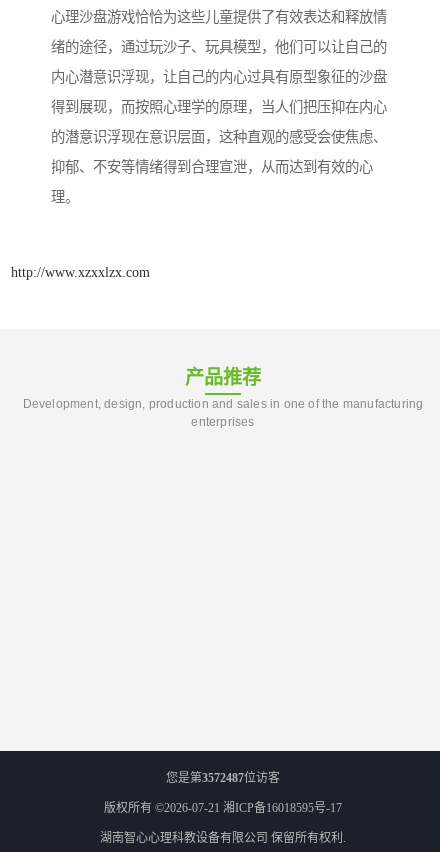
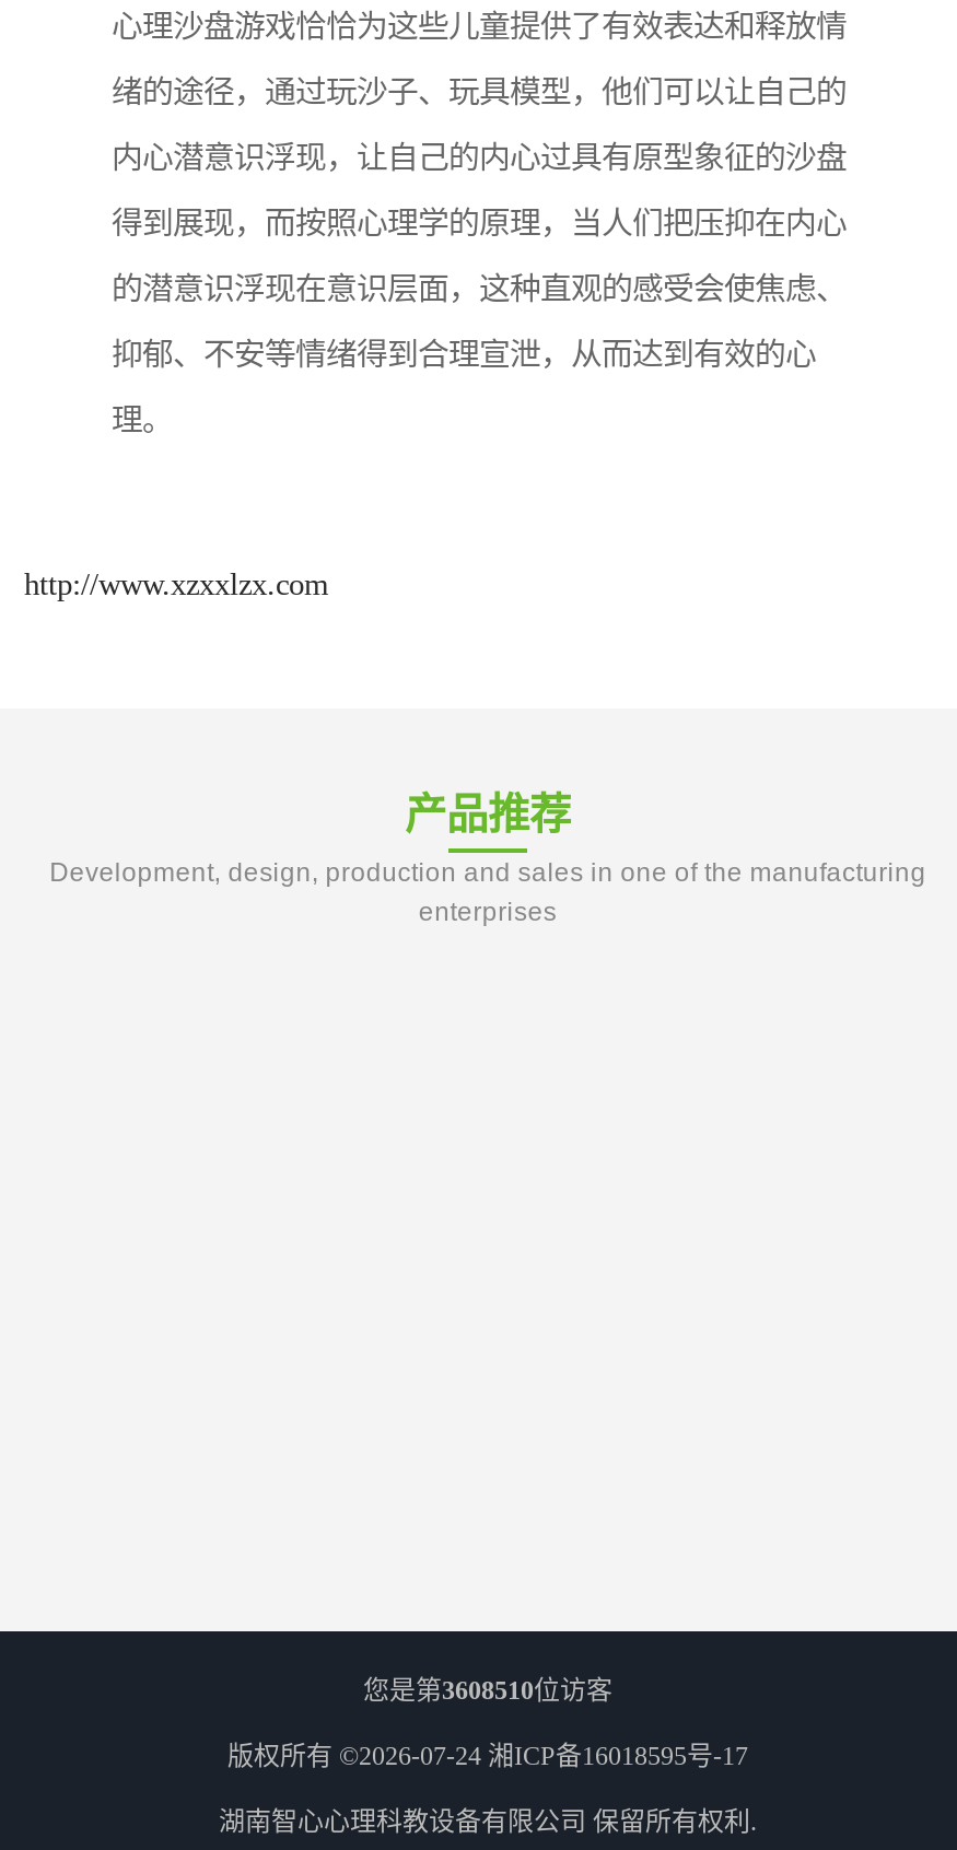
[166,771,280,785] 您是第3572487位访客 -> [363,1675,612,1705] 您是第3608510位访客
[104,801,342,815] 版权所有 ©2026-07-21湘ICP备16018595号-17 -> [227,1740,748,1771] 版权所有 ©2026-07-24湘ICP备16018595号-17

